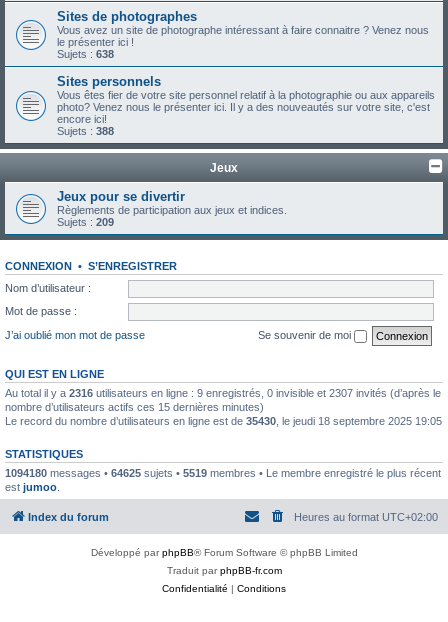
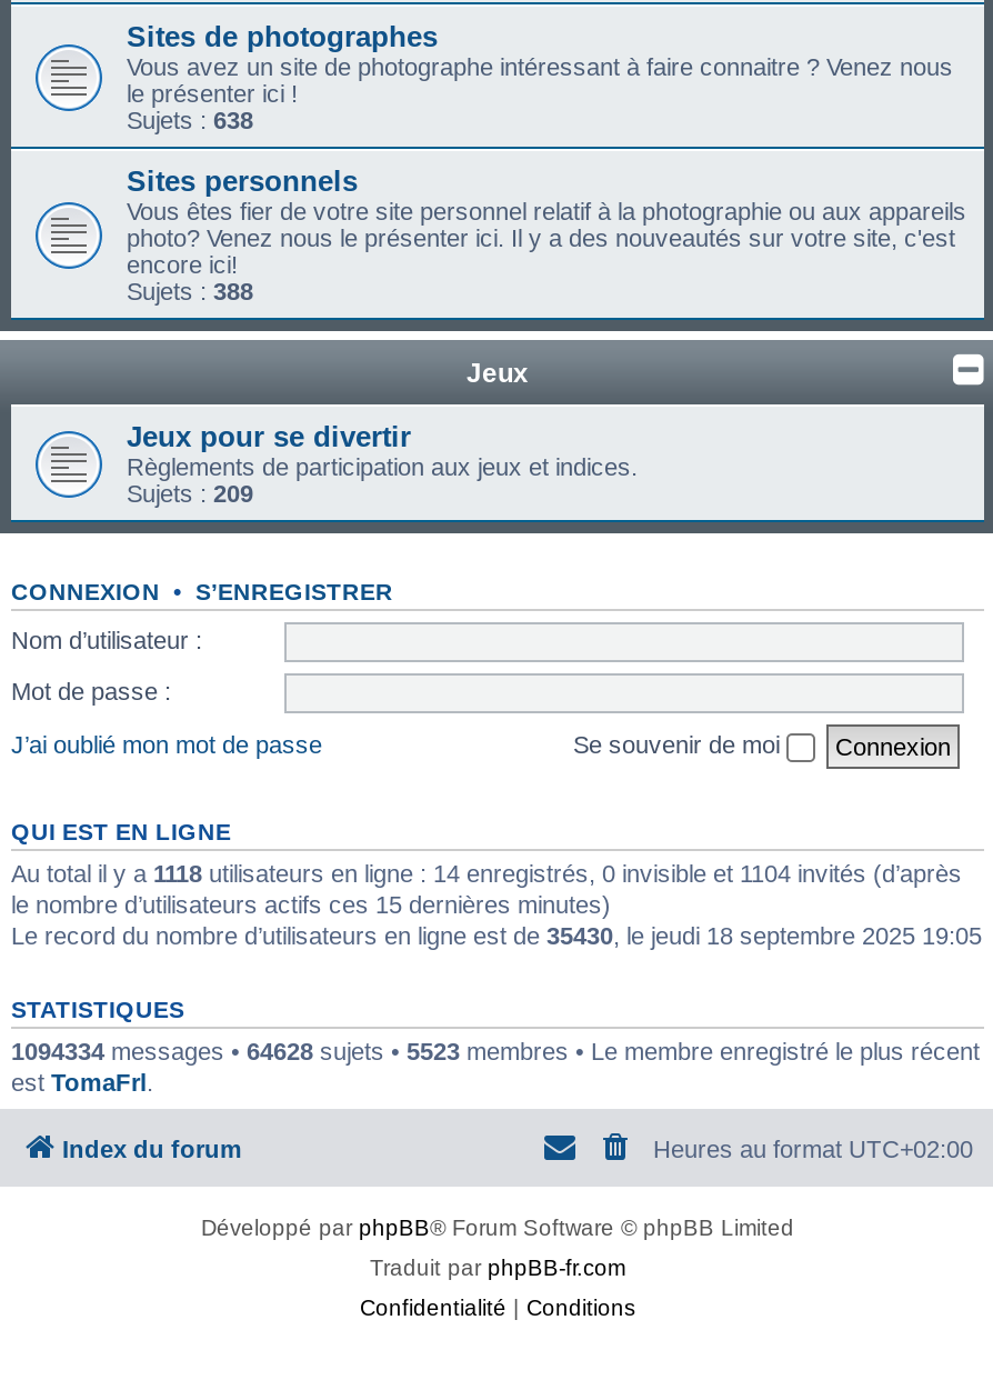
[5,386,441,412] Au total il y a 2316 utilisateurs en ligne : 9 enregistrés, 0 invisible et 2307 invités (d’après le | nombre d’utilisateurs actifs ces 15 dernières minutes) -> [11,859,962,917] Au total il y a 1118 utilisateurs en ligne : 14 enregistrés, 0 invisible et 1104 invités (d’après | le nombre d’utilisateurs actifs ces 15 dernières minutes)
[5,466,441,478] 1094180 messages • 64625 sujets • 5519 membres • Le membre enregistré le plus récent -> [11,1037,980,1063] 1094334 messages • 64628 sujets • 5523 membres • Le membre enregistré le plus récent
[5,480,60,492] est jumoo. -> [11,1068,153,1094] est TomaFrl.

